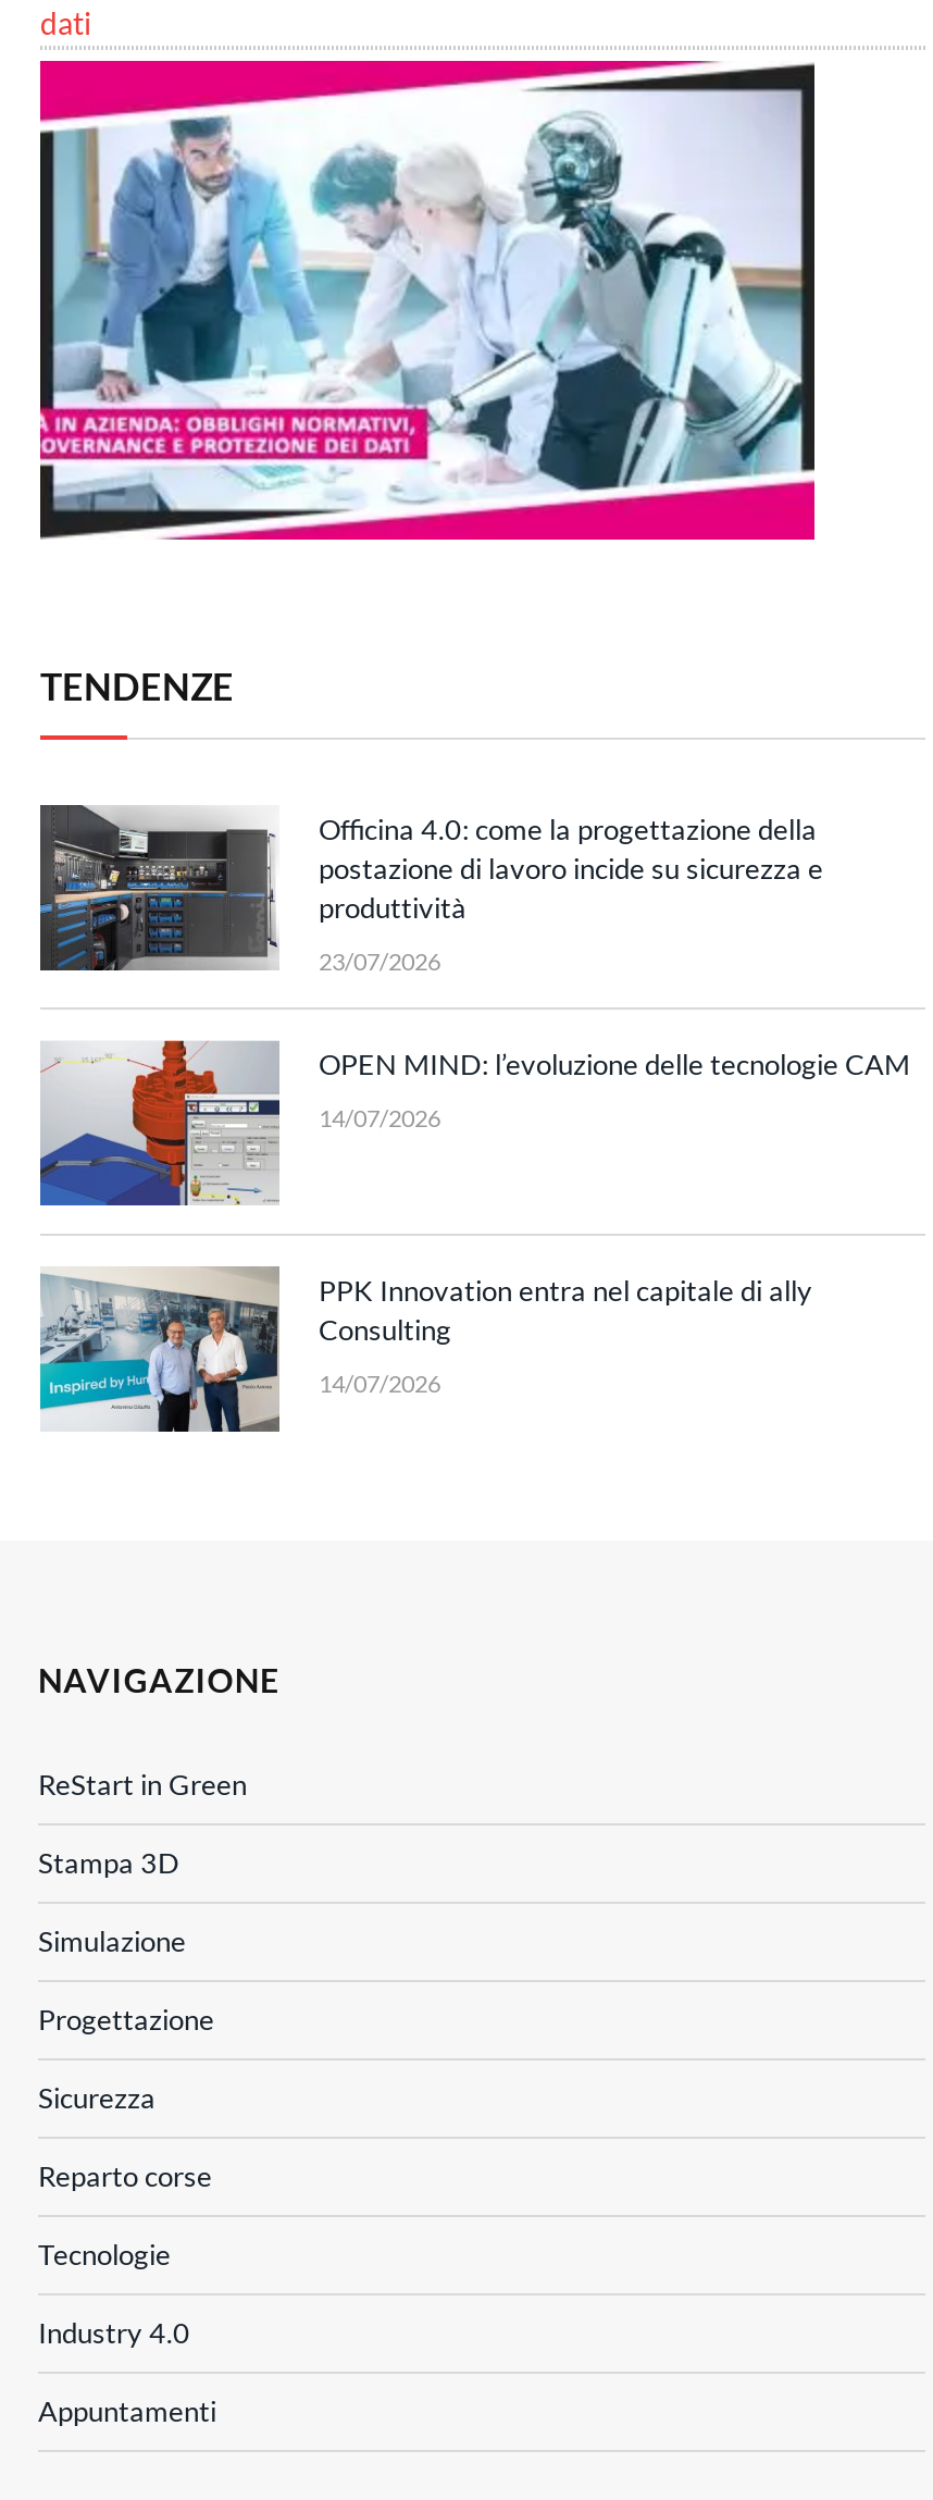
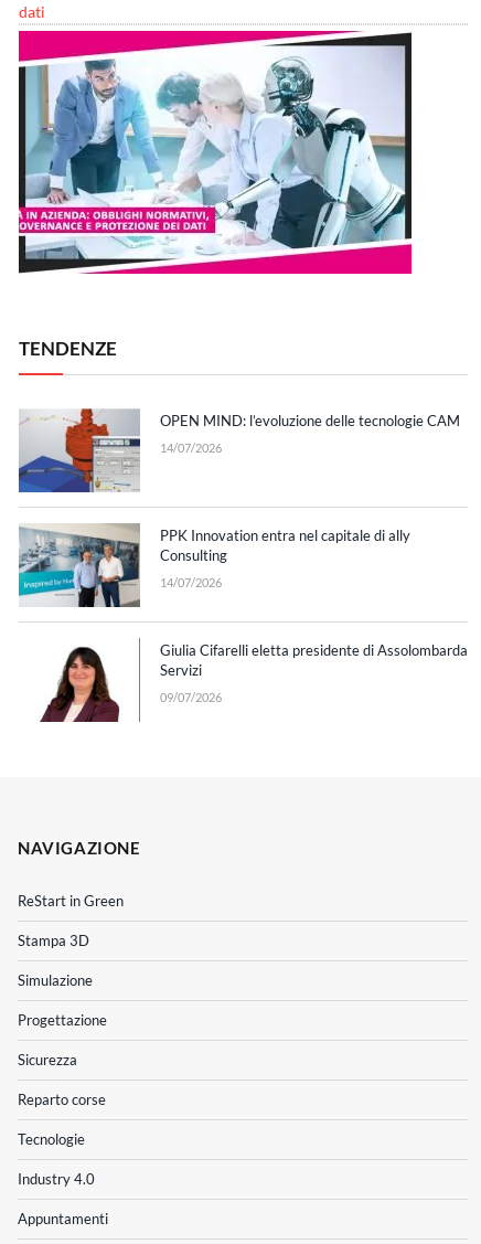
[38,803,823,976] [image] | Officina 4.0: come la progettazione della | postazione di lavoro incide su sicurezza e | produttività | 23/07/2026 -> none
moved [38,1038,910,1398] -> [18,407,460,590]: [image] | OPEN MIND: l’evoluzione delle tecnologie CAM | 14/07/2026 | PPK Innovation entra nel capitale di ally | Consulting | 14/07/2026
none -> [40,642,468,723] [image] | Giulia Cifarelli eletta presidente di Assolombarda | Servizi | 09/07/2026

